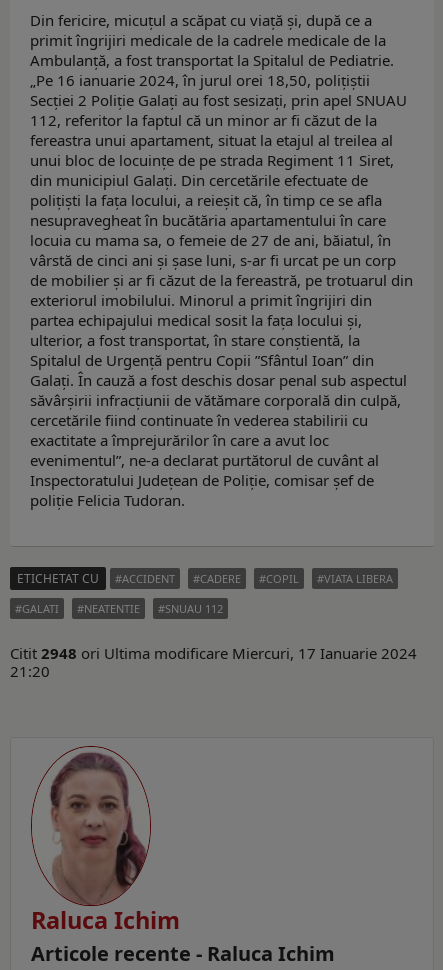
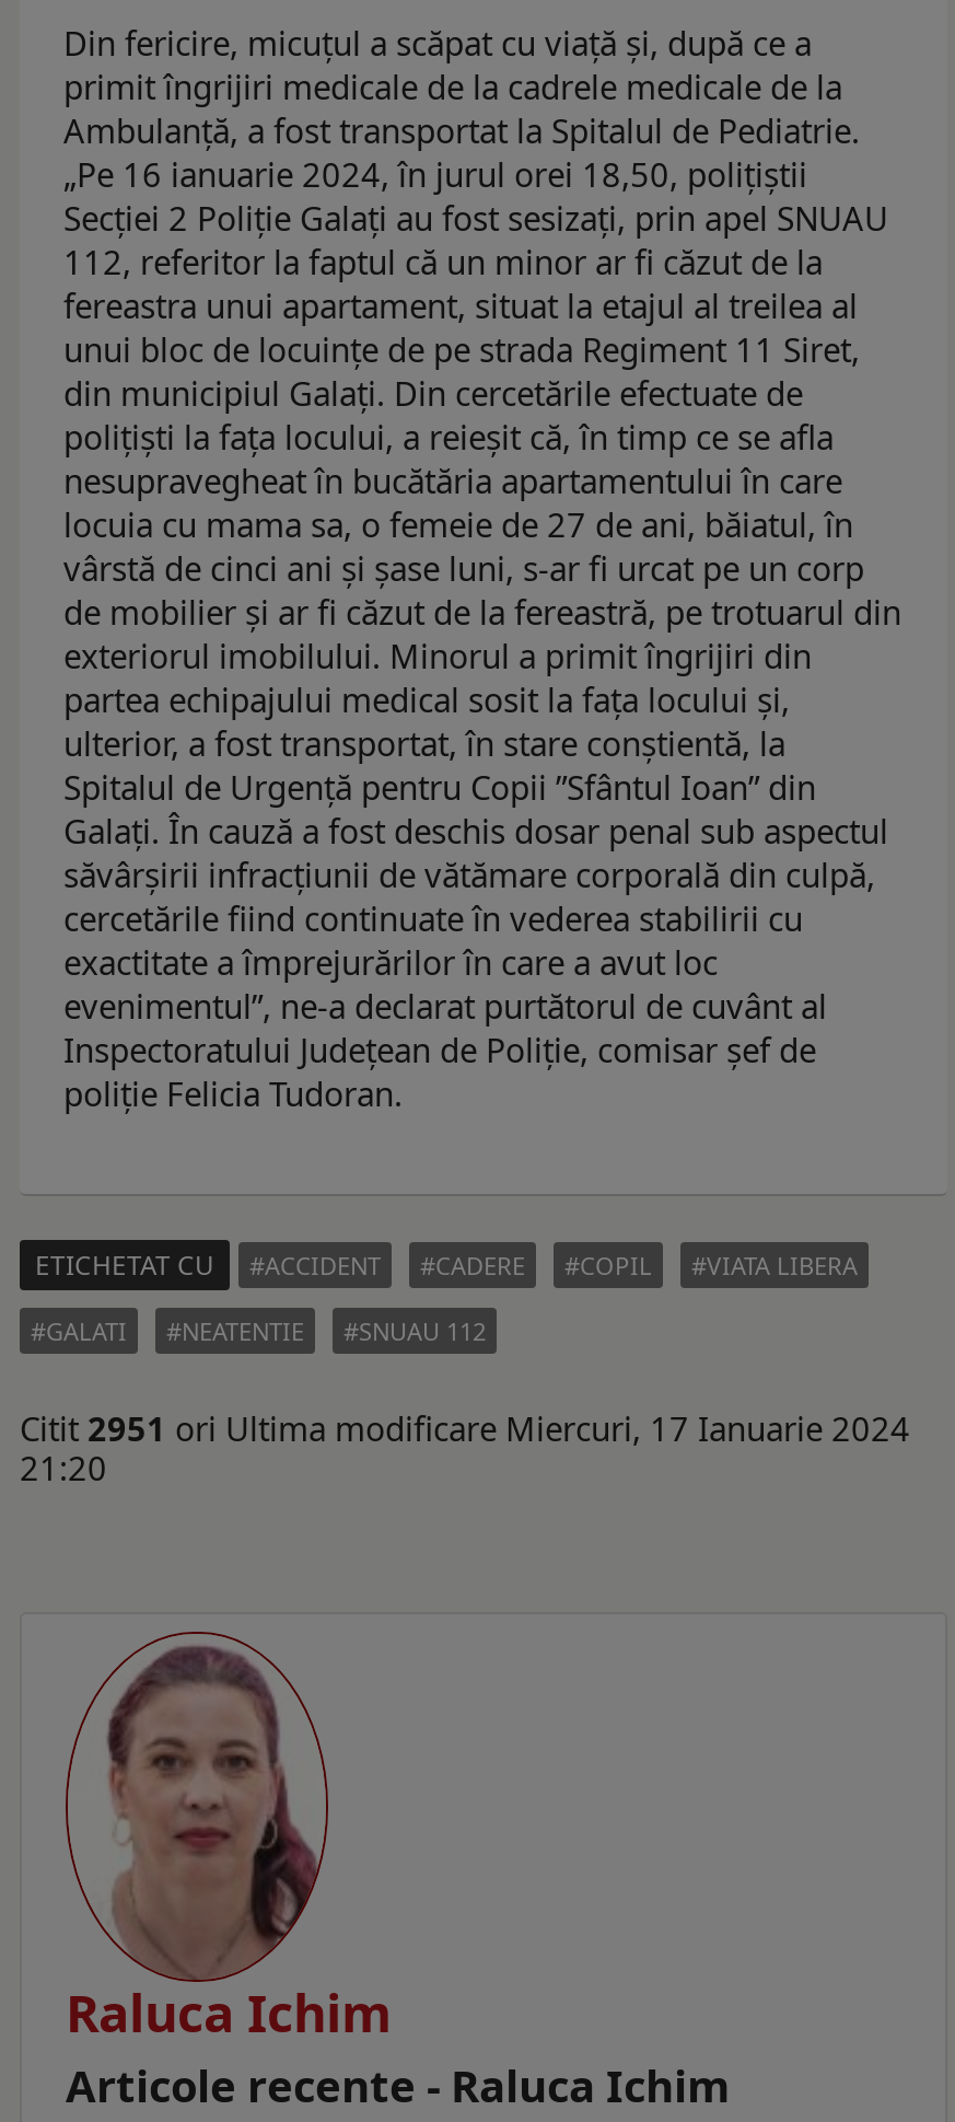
[10,642,417,662] Citit 2948 ori Ultima modificare Miercuri, 17 Ianuarie 2024 -> [20,1405,910,1449] Citit 2951 ori Ultima modificare Miercuri, 17 Ianuarie 2024

